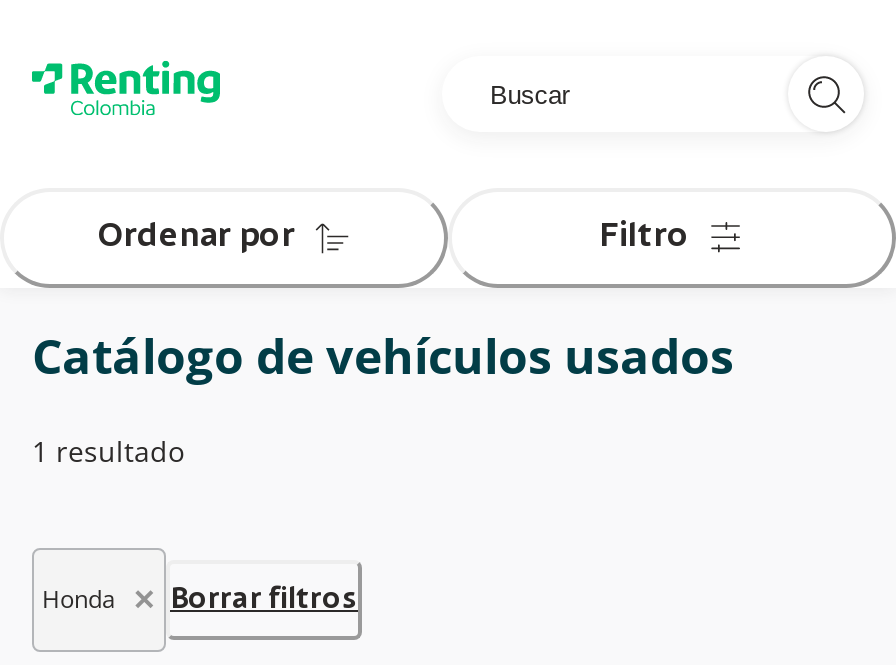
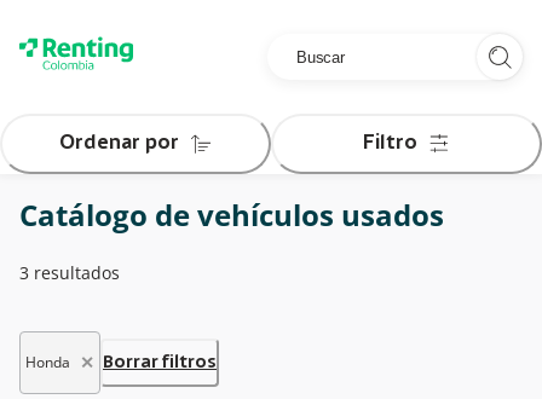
[32,432,184,470] 1 resultado -> [19,261,120,284] 3 resultados

